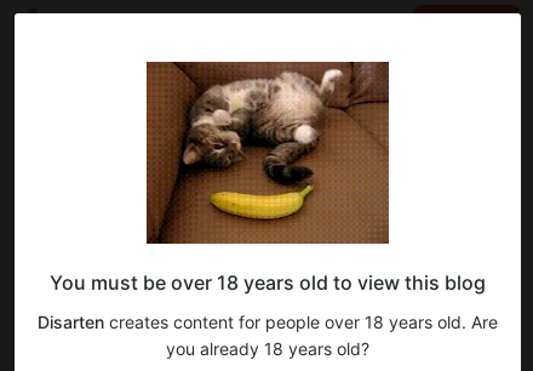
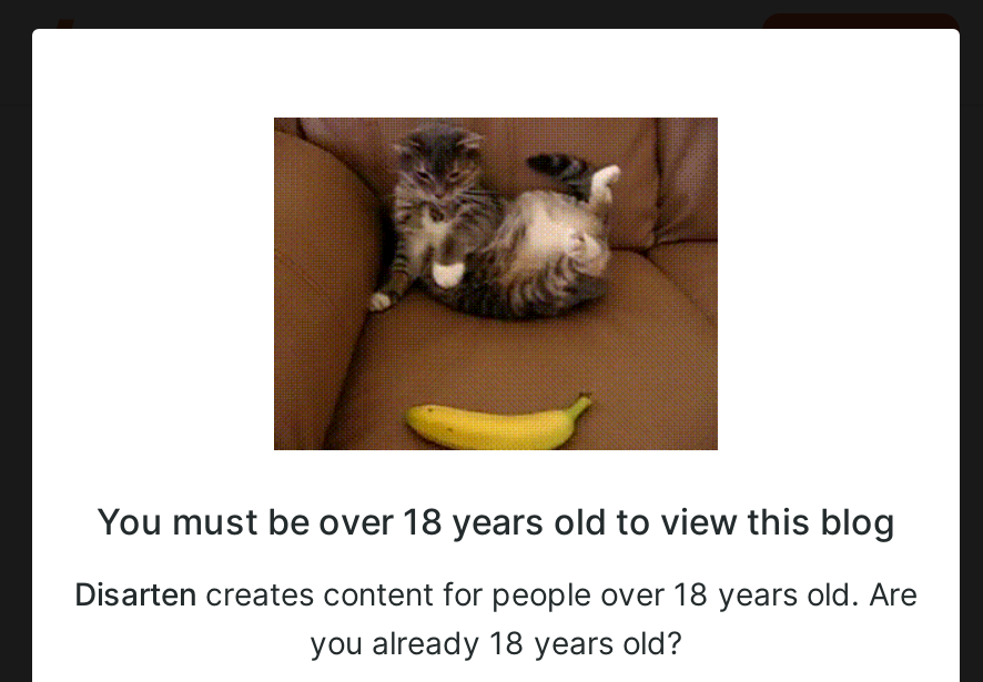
[150,63,389,244] [image] -> [281,118,716,450] [image]

